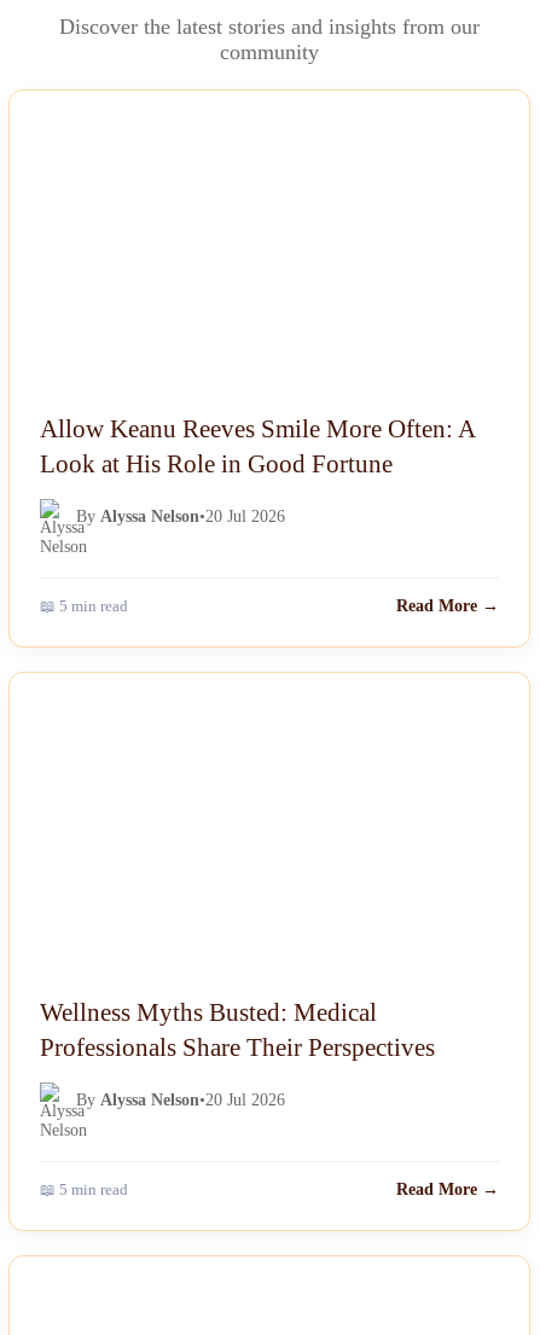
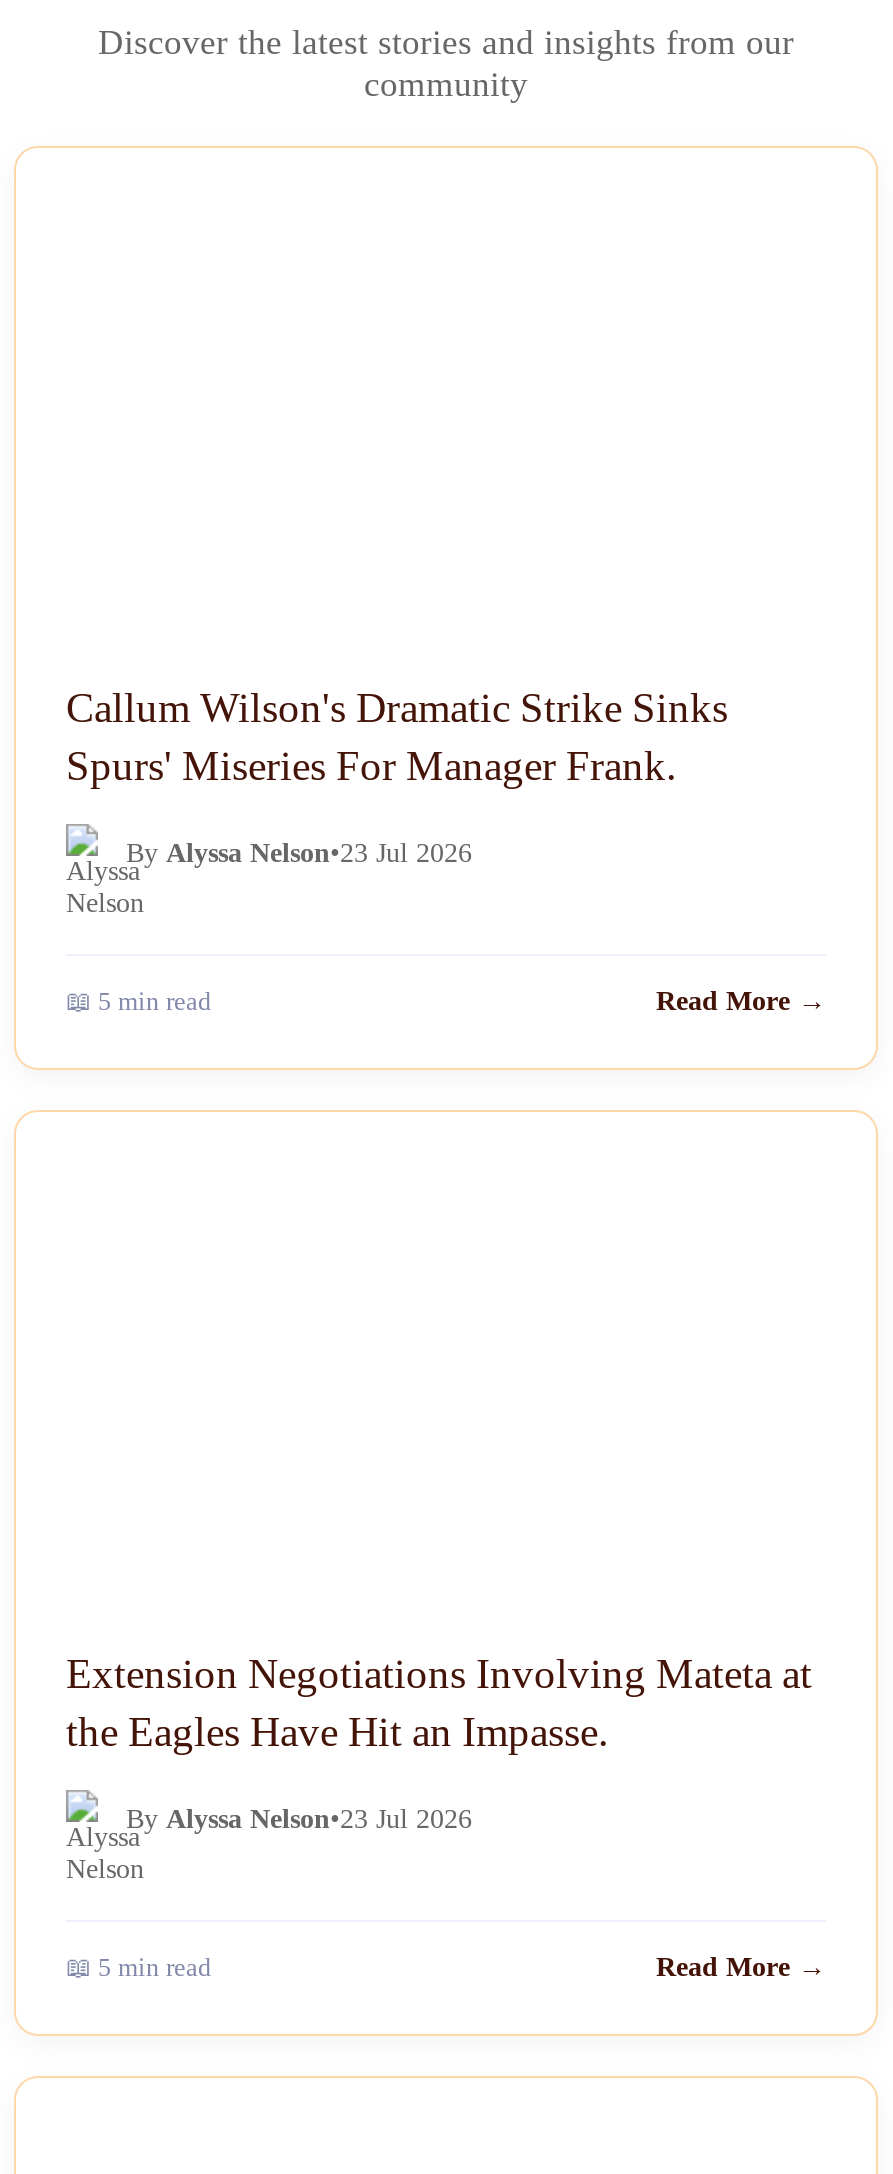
[40,415,475,478] Allow Keanu Reeves Smile More Often: A | Look at His Role in Good Fortune -> [66,685,728,789] Callum Wilson's Dramatic Strike Sinks | Spurs' Miseries For Manager Frank.
[76,508,285,526] By Alyssa Nelson•20 Jul 2026 -> [126,839,472,869] By Alyssa Nelson•23 Jul 2026
[40,998,435,1061] Wellness Myths Busted: Medical | Professionals Share Their Perspectives -> [66,1650,812,1754] Extension Negotiations Involving Mateta at | the Eagles Have Hit an Impasse.
[76,1091,285,1109] By Alyssa Nelson•20 Jul 2026 -> [126,1804,472,1834] By Alyssa Nelson•23 Jul 2026

